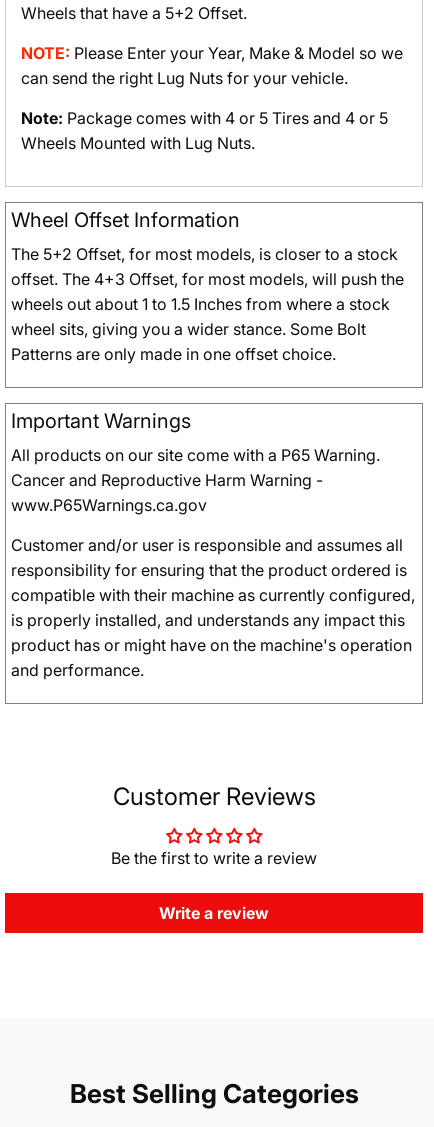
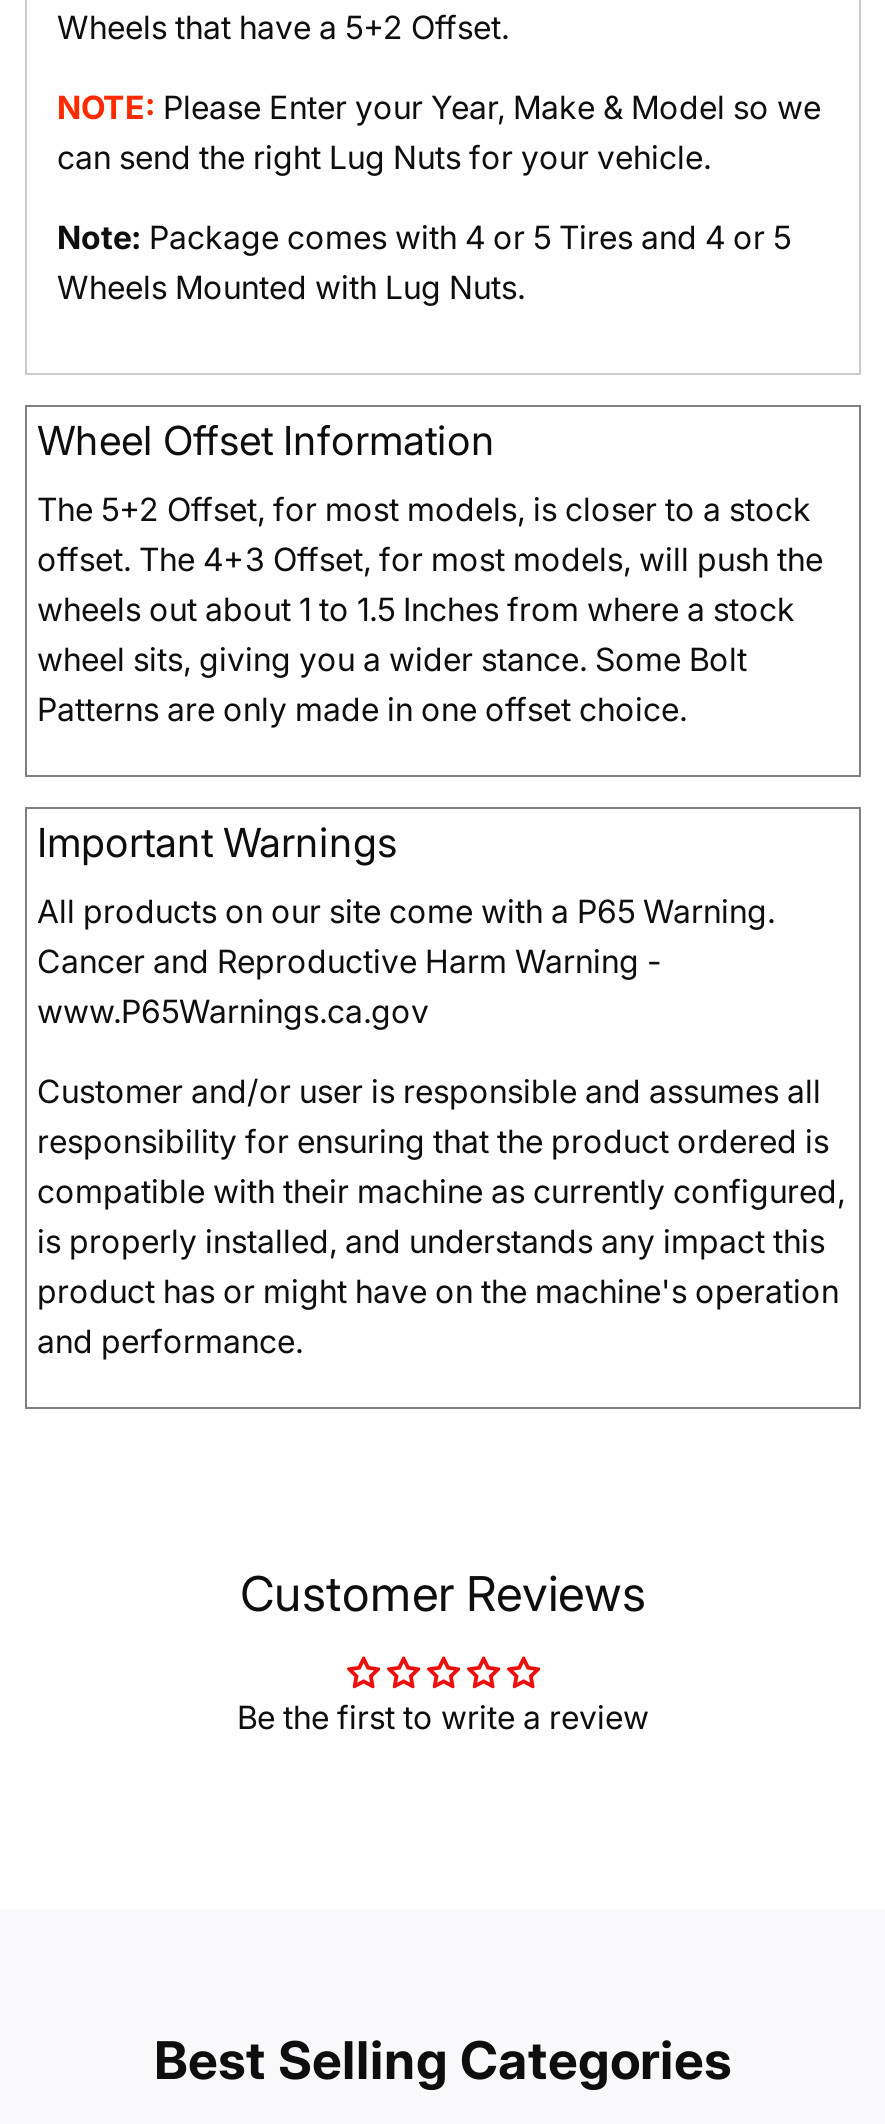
[159,903,269,923] Write a review -> none

